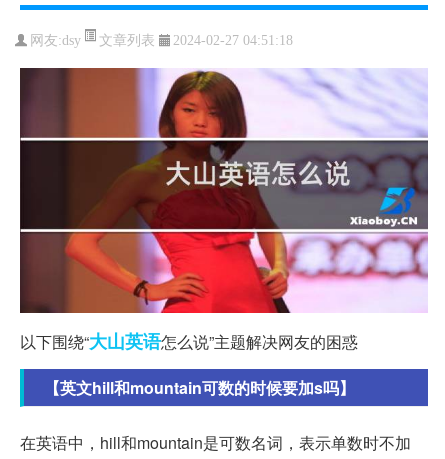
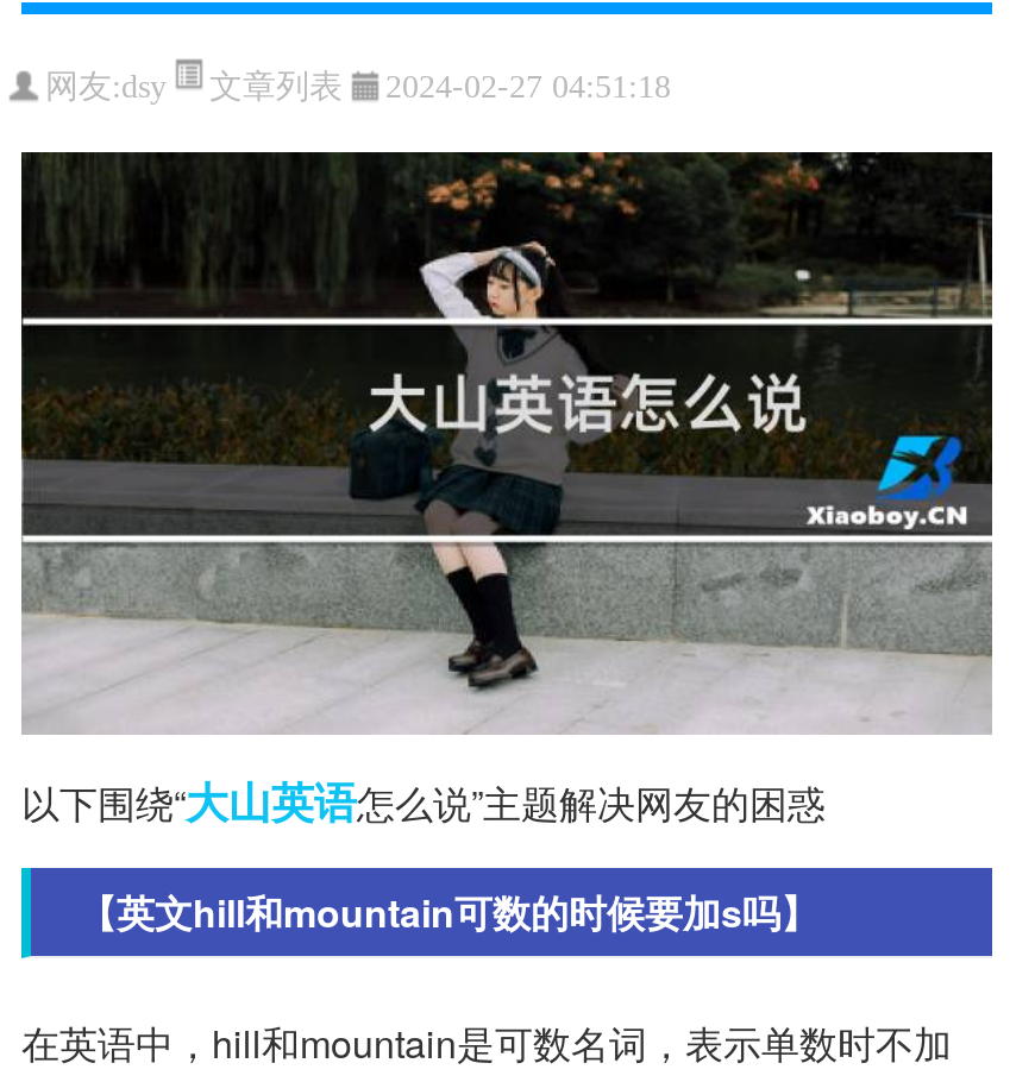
[19,67,428,314] [image] -> [21,150,995,735] [image]

